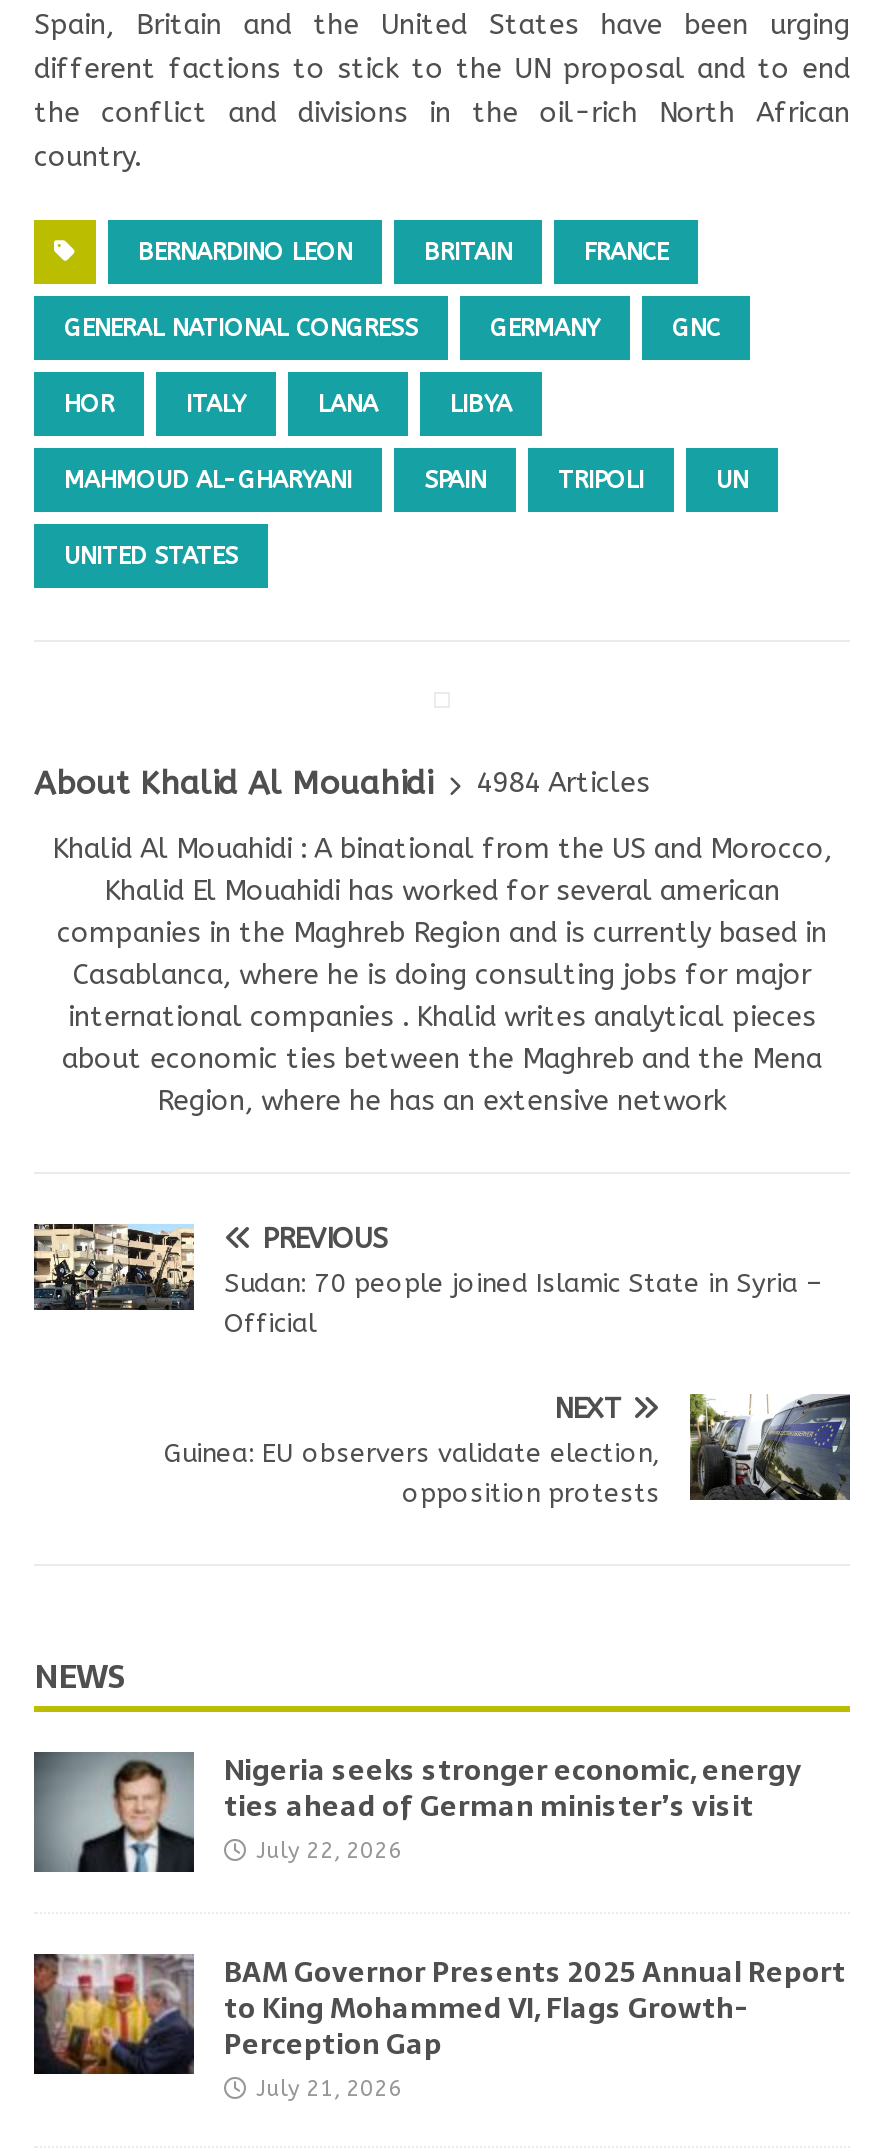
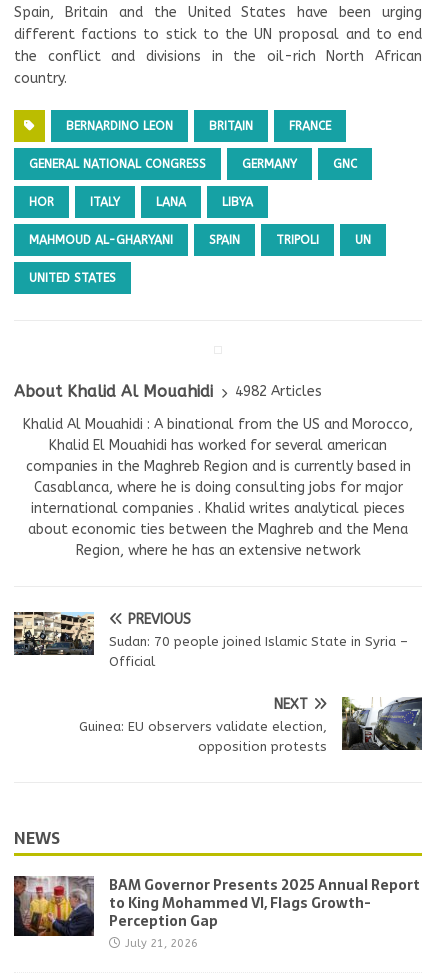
[34,763,650,801] About Khalid Al Mouahidi 4984 Articles -> [14,382,322,401] About Khalid Al Mouahidi 4982 Articles
[32,1747,802,1874] [image] | Nigeria seeks stronger economic, energy | ties ahead of German minister’s visit | July 22, 2026 -> none

